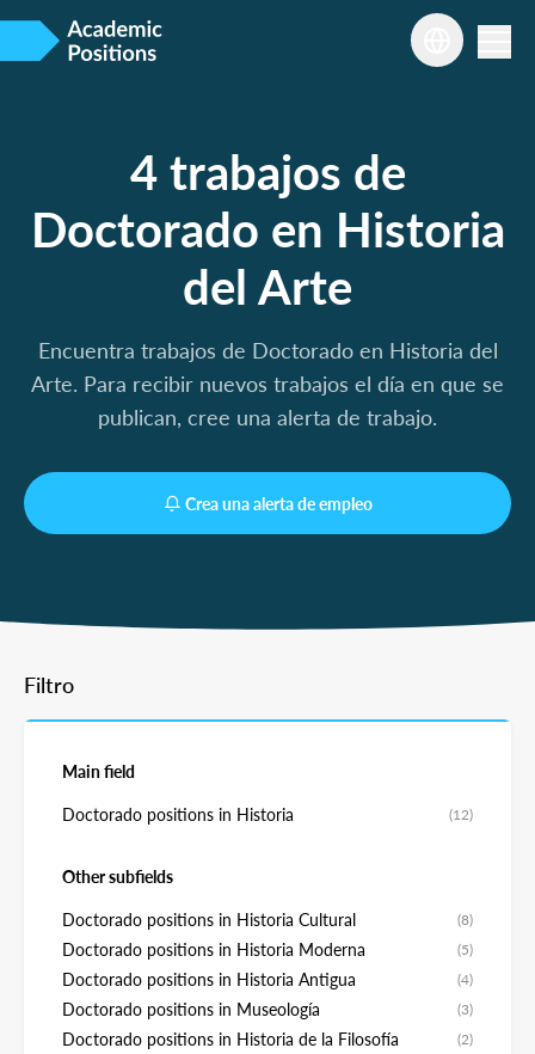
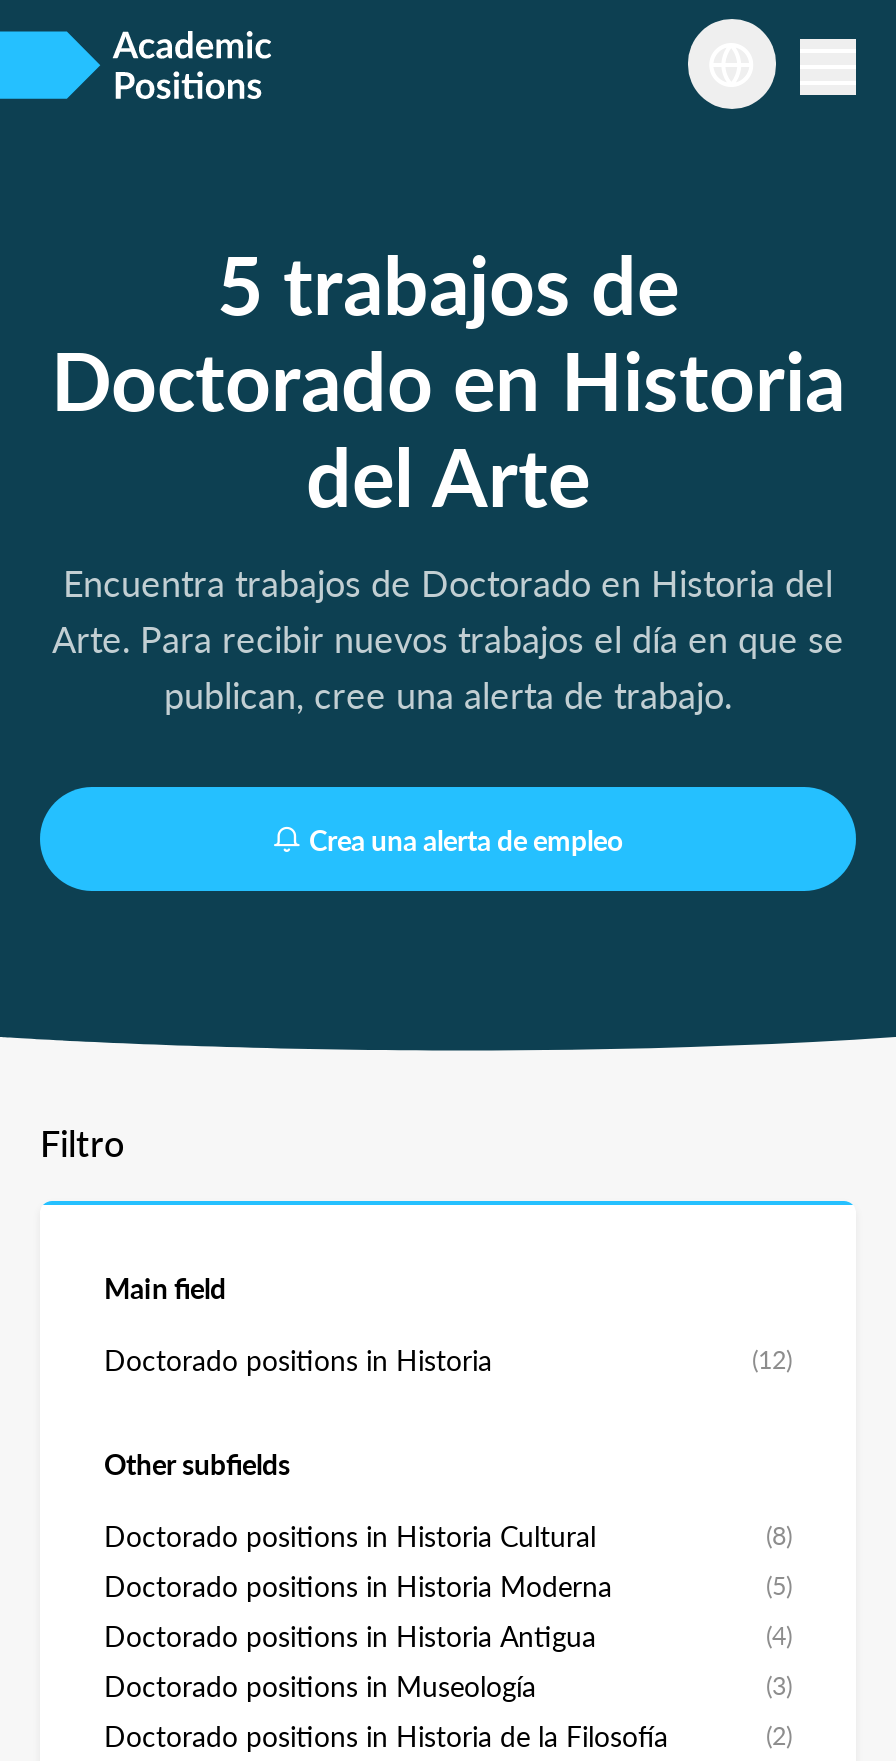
[130,136,405,204] 4 trabajos de -> [217,225,679,339] 5 trabajos de

